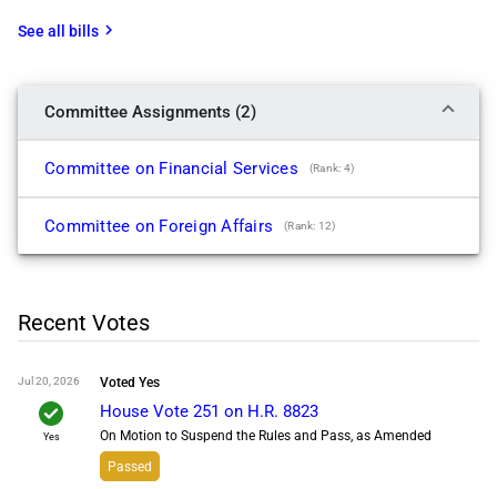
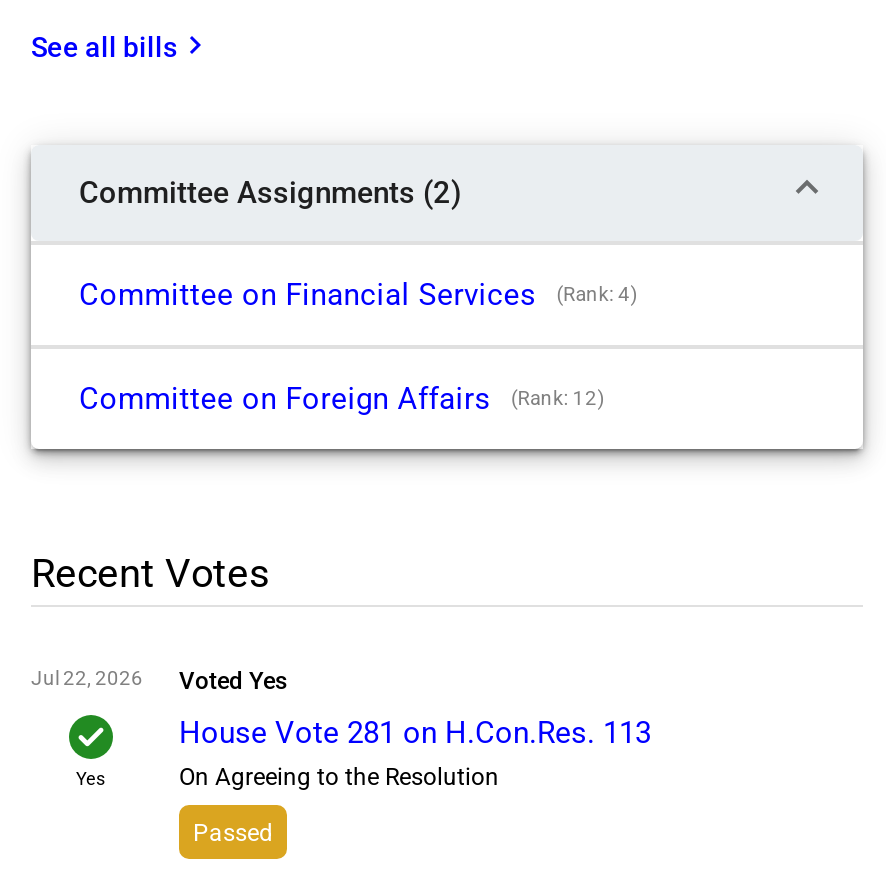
[18,375,160,391] Jul 20, 2026 Voted Yes -> [31,668,287,696] Jul 22, 2026 Voted Yes
[100,402,432,444] House Vote 251 on H.R. 8823 | On Motion to Suspend the Rules and Pass, as Amended -> [179,716,651,792] House Vote 281 on H.Con.Res. 113 | On Agreeing to the Resolution

